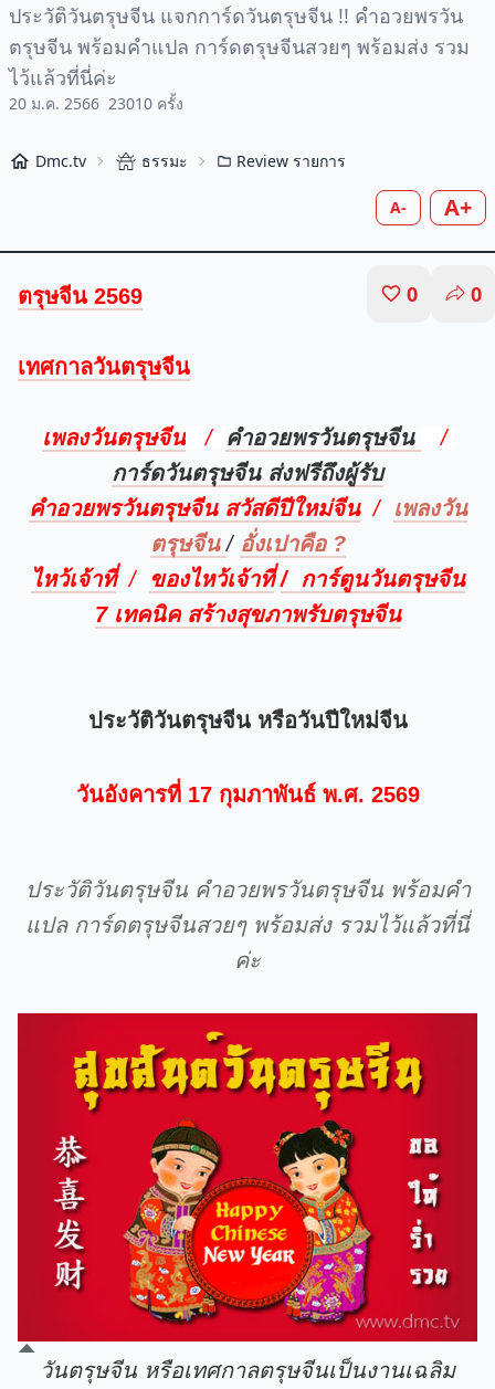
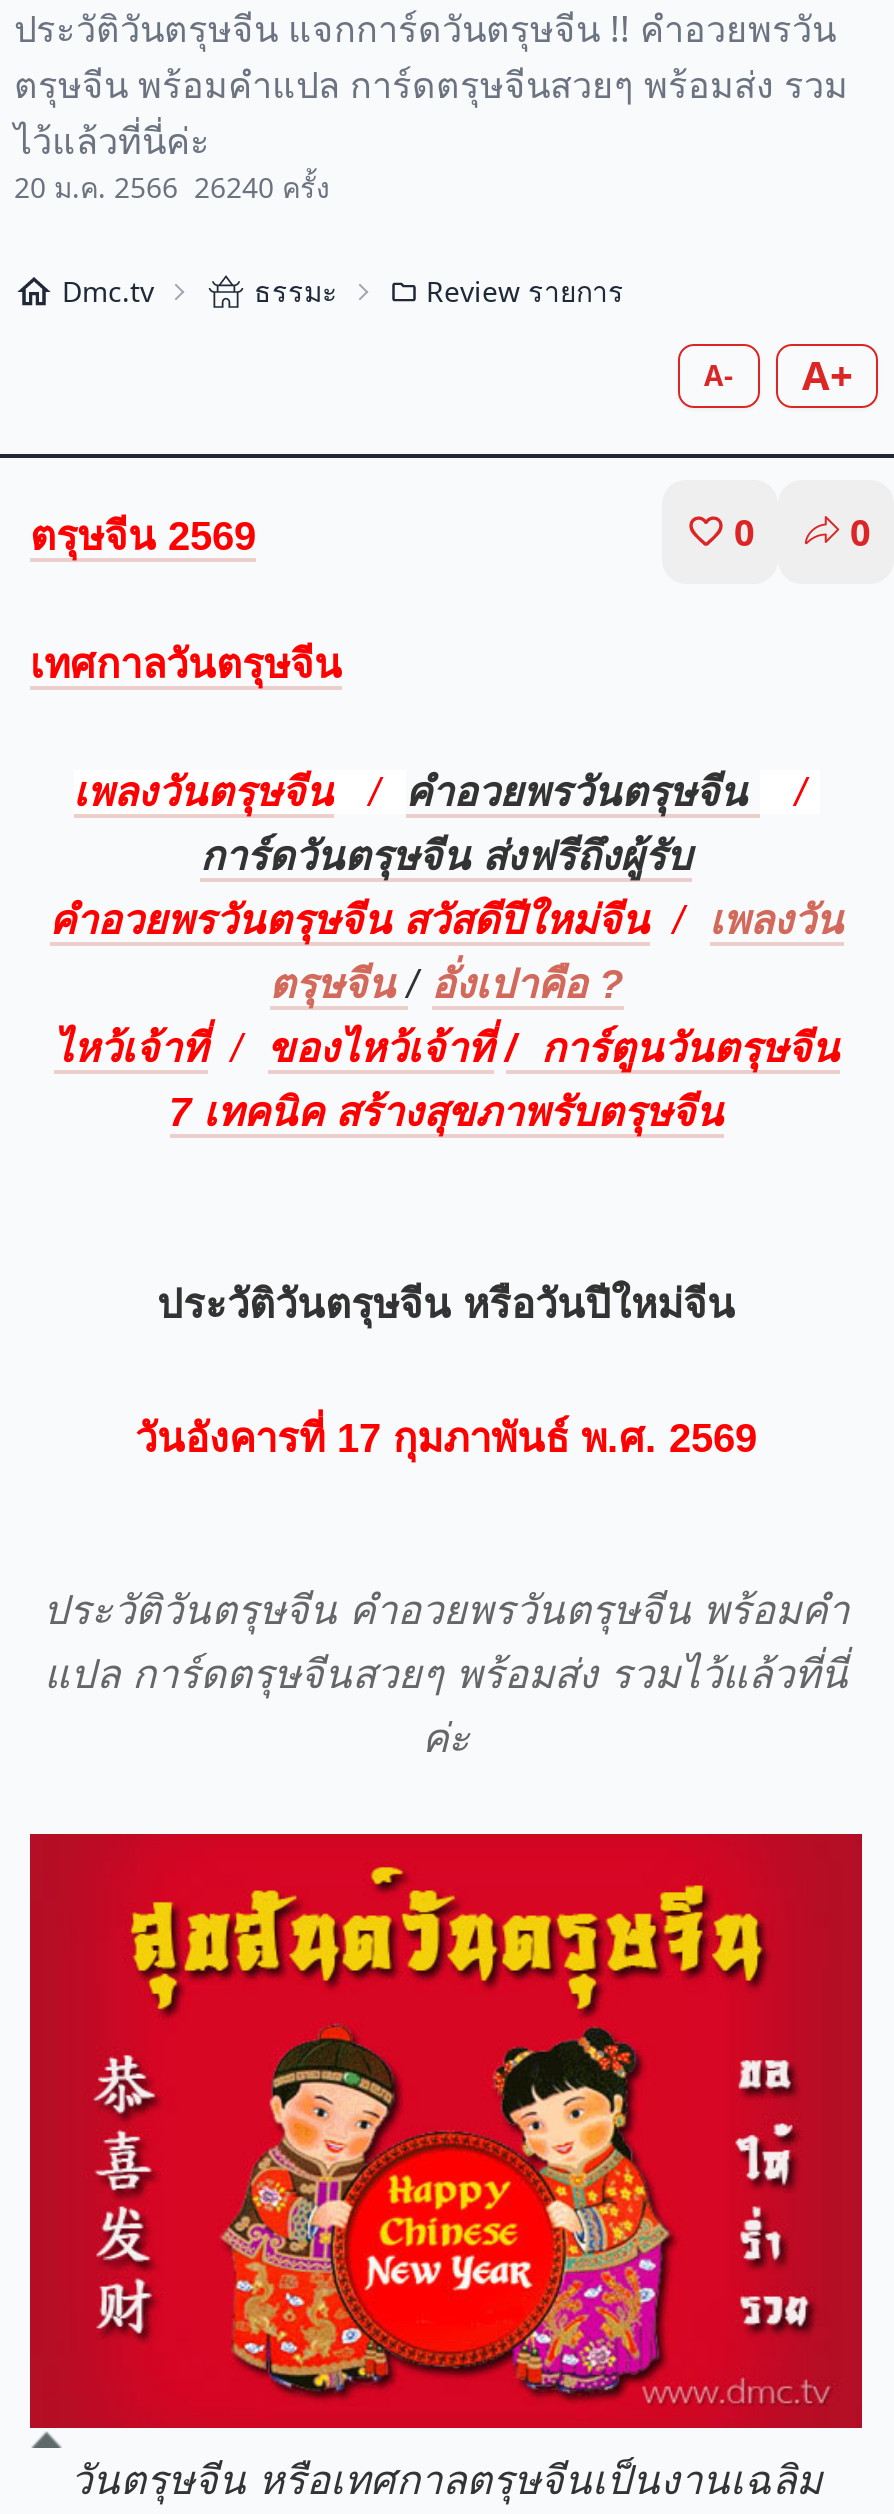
[9,93,183,114] 20 ม.ค. 2566 23010 ครั้ง -> [14,168,330,206] 20 ม.ค. 2566 26240 ครั้ง

